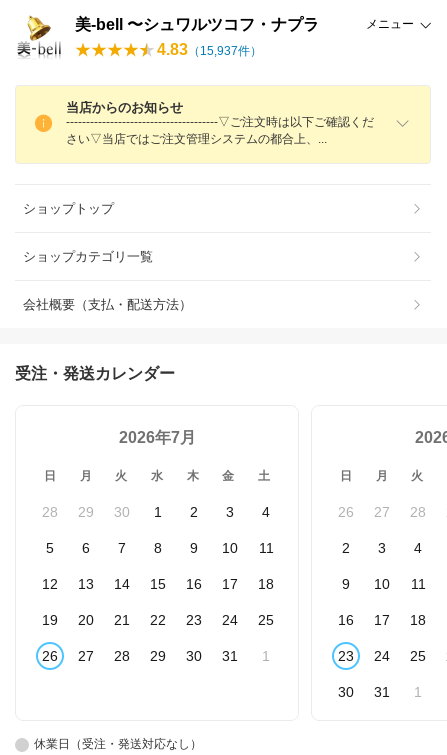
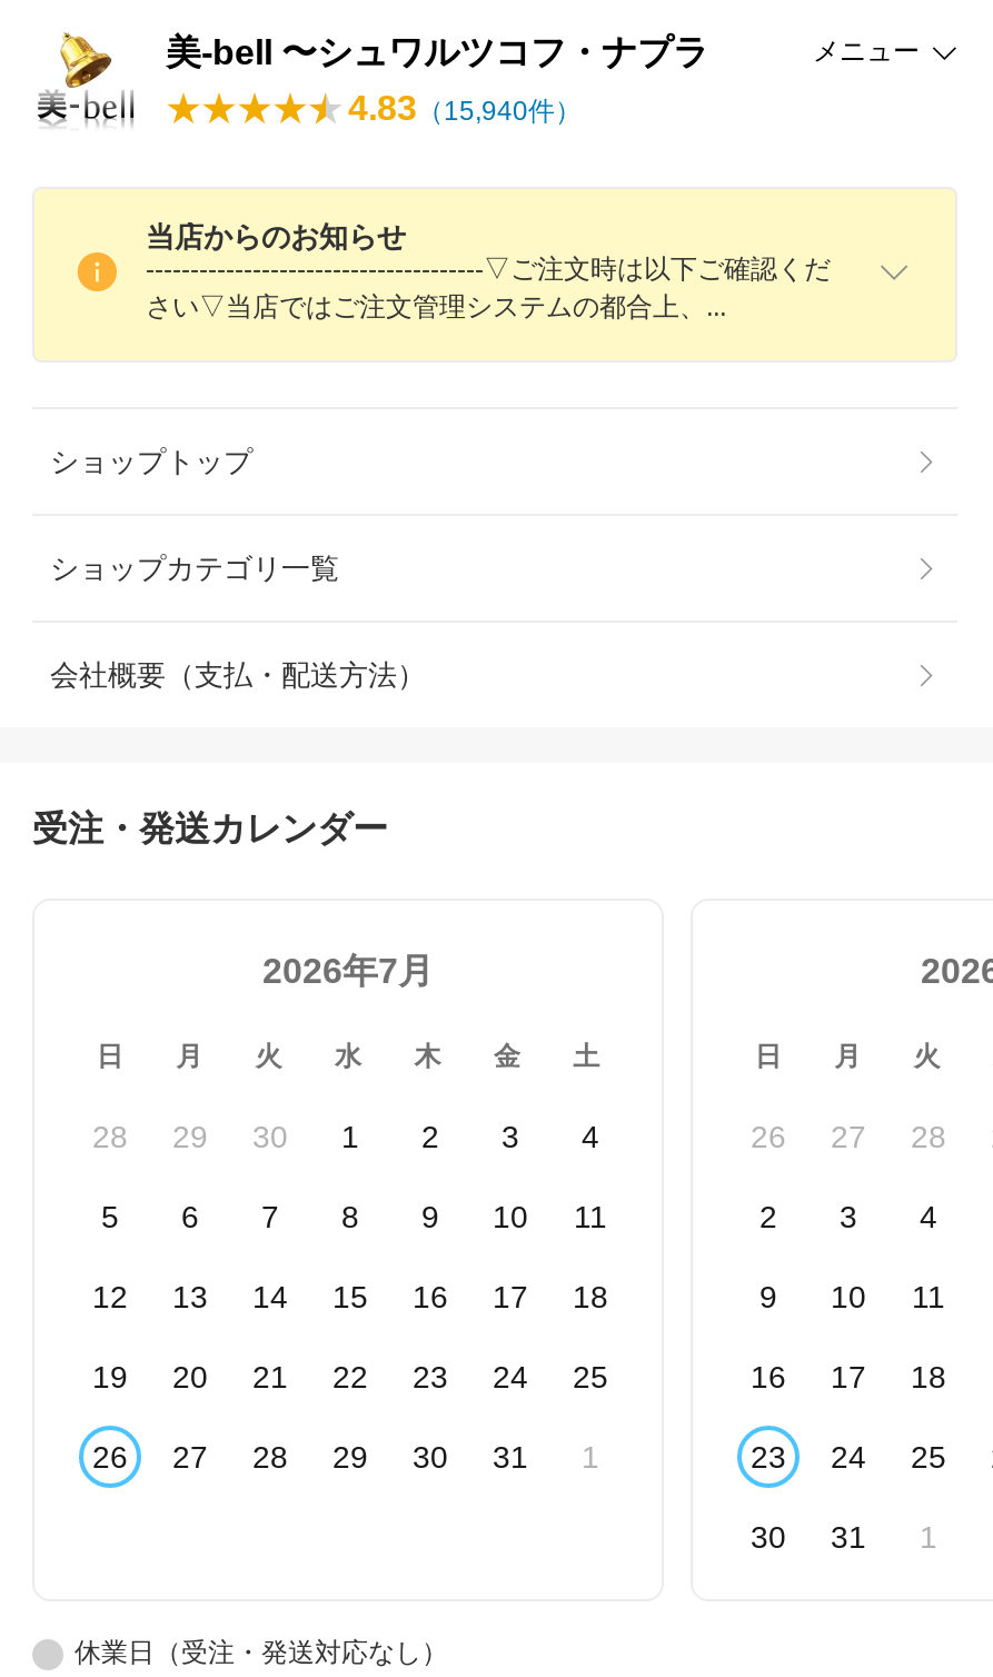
[157,41,262,58] 4.83（15,937件） -> [348,89,582,127] 4.83（15,940件）

